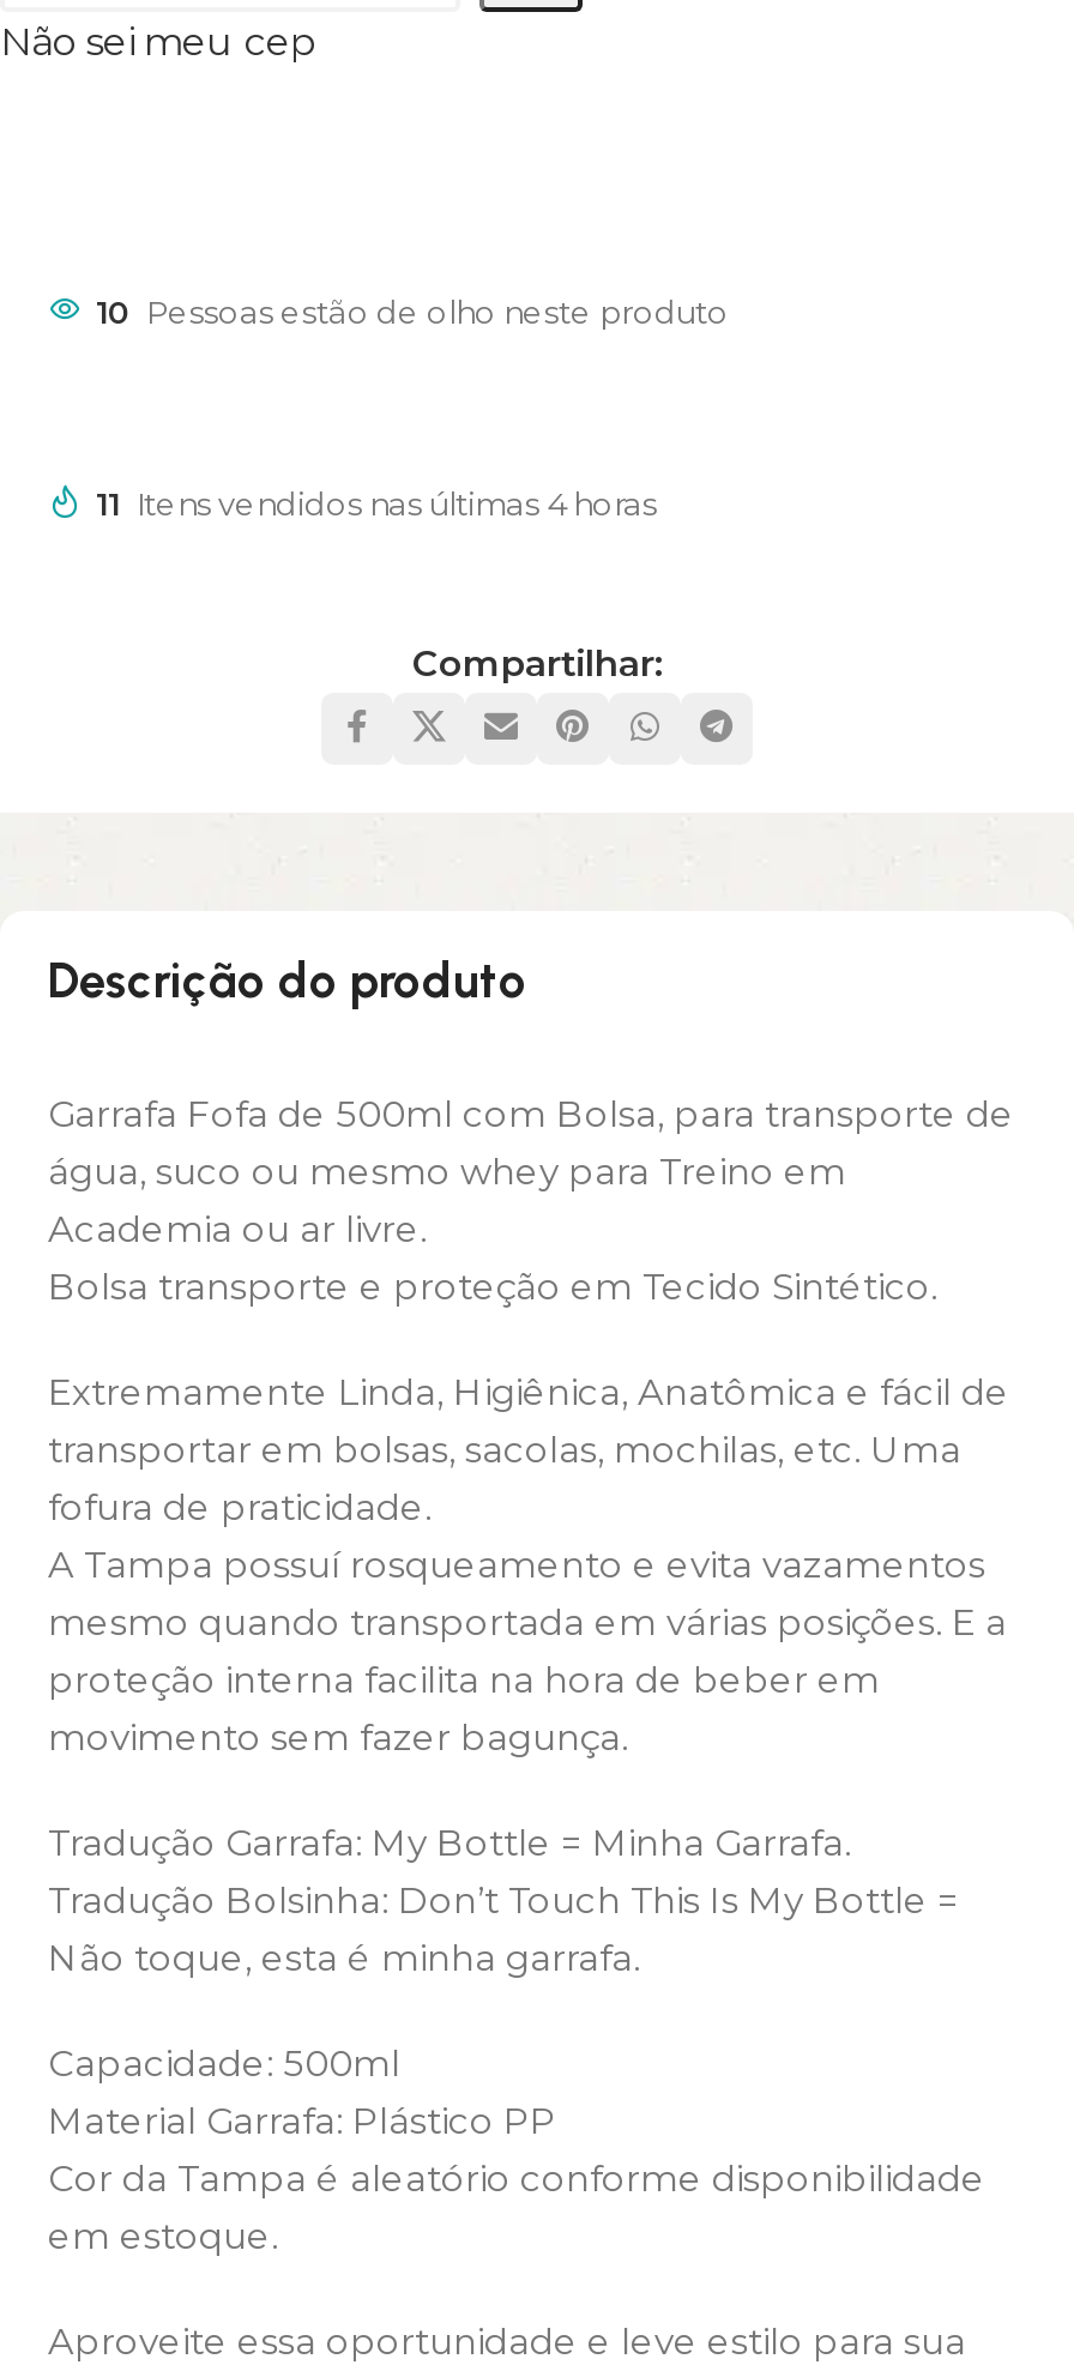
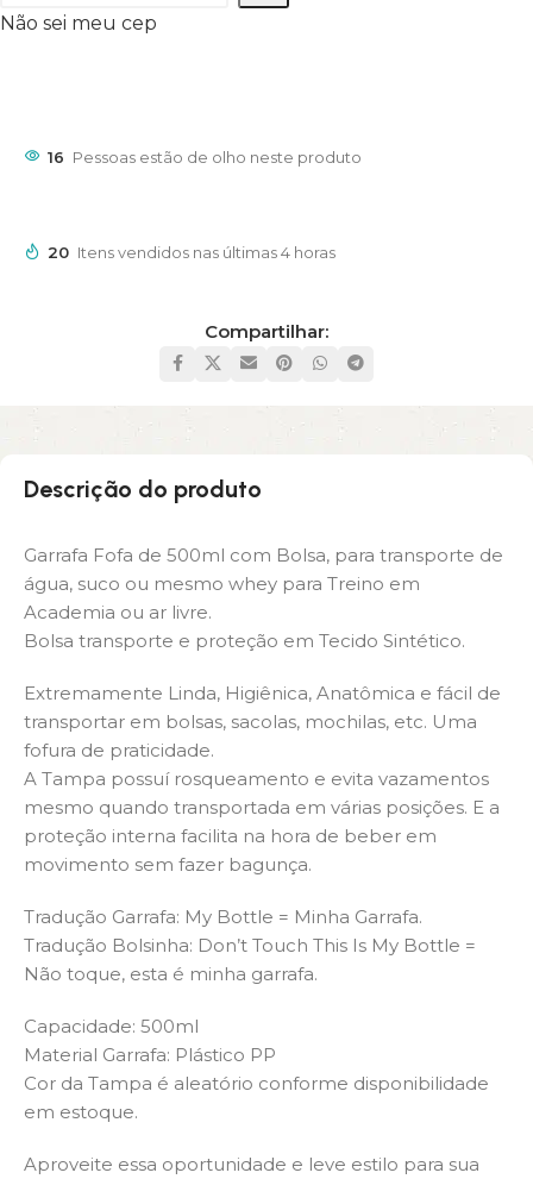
[96,292,729,331] 10 Pessoas estão de olho neste produto -> [48,148,362,167] 16 Pessoas estão de olho neste produto
[96,484,657,523] 11 Itens vendidos nas últimas 4 horas -> [48,243,336,262] 20 Itens vendidos nas últimas 4 horas

